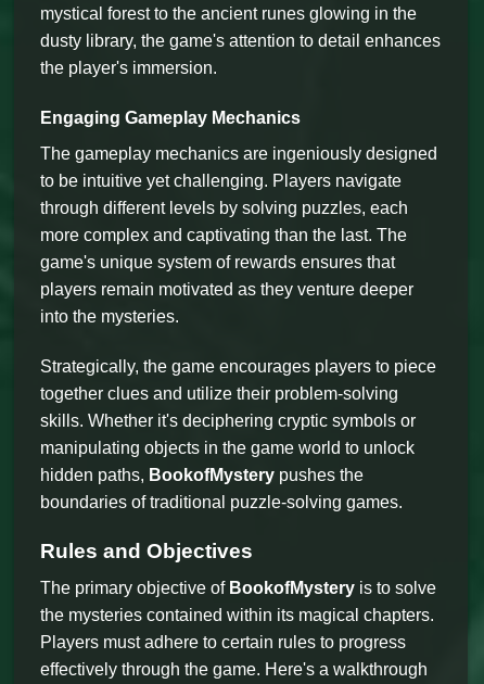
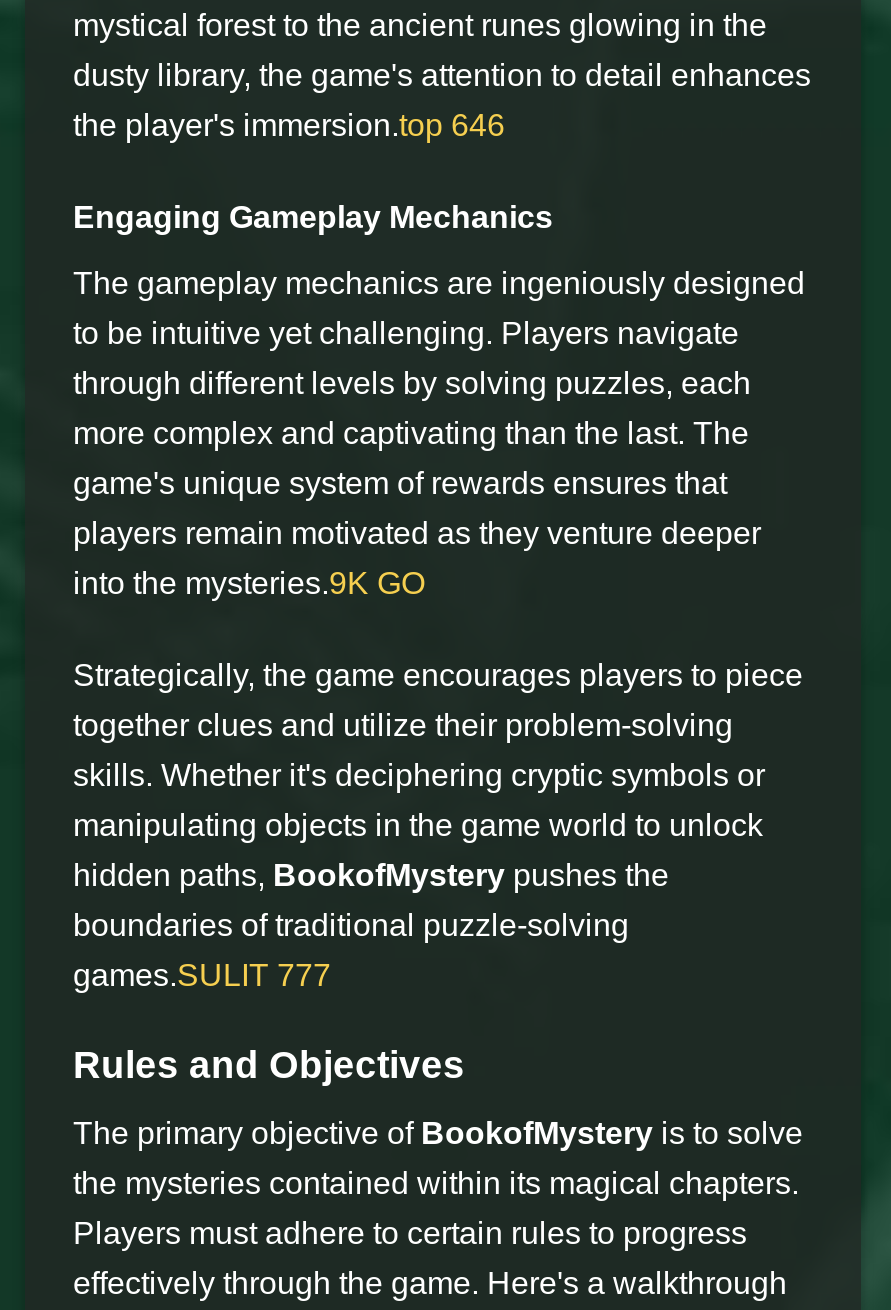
[40,59,217,78] the player's immersion. -> [73,109,505,143] the player's immersion.top 646
[40,307,179,326] into the mysteries. -> [73,566,425,600] into the mysteries.9K GO
[40,493,403,511] boundaries of traditional puzzle-solving games. -> [73,908,629,992] boundaries of traditional puzzle-solving | games.SULIT 777

